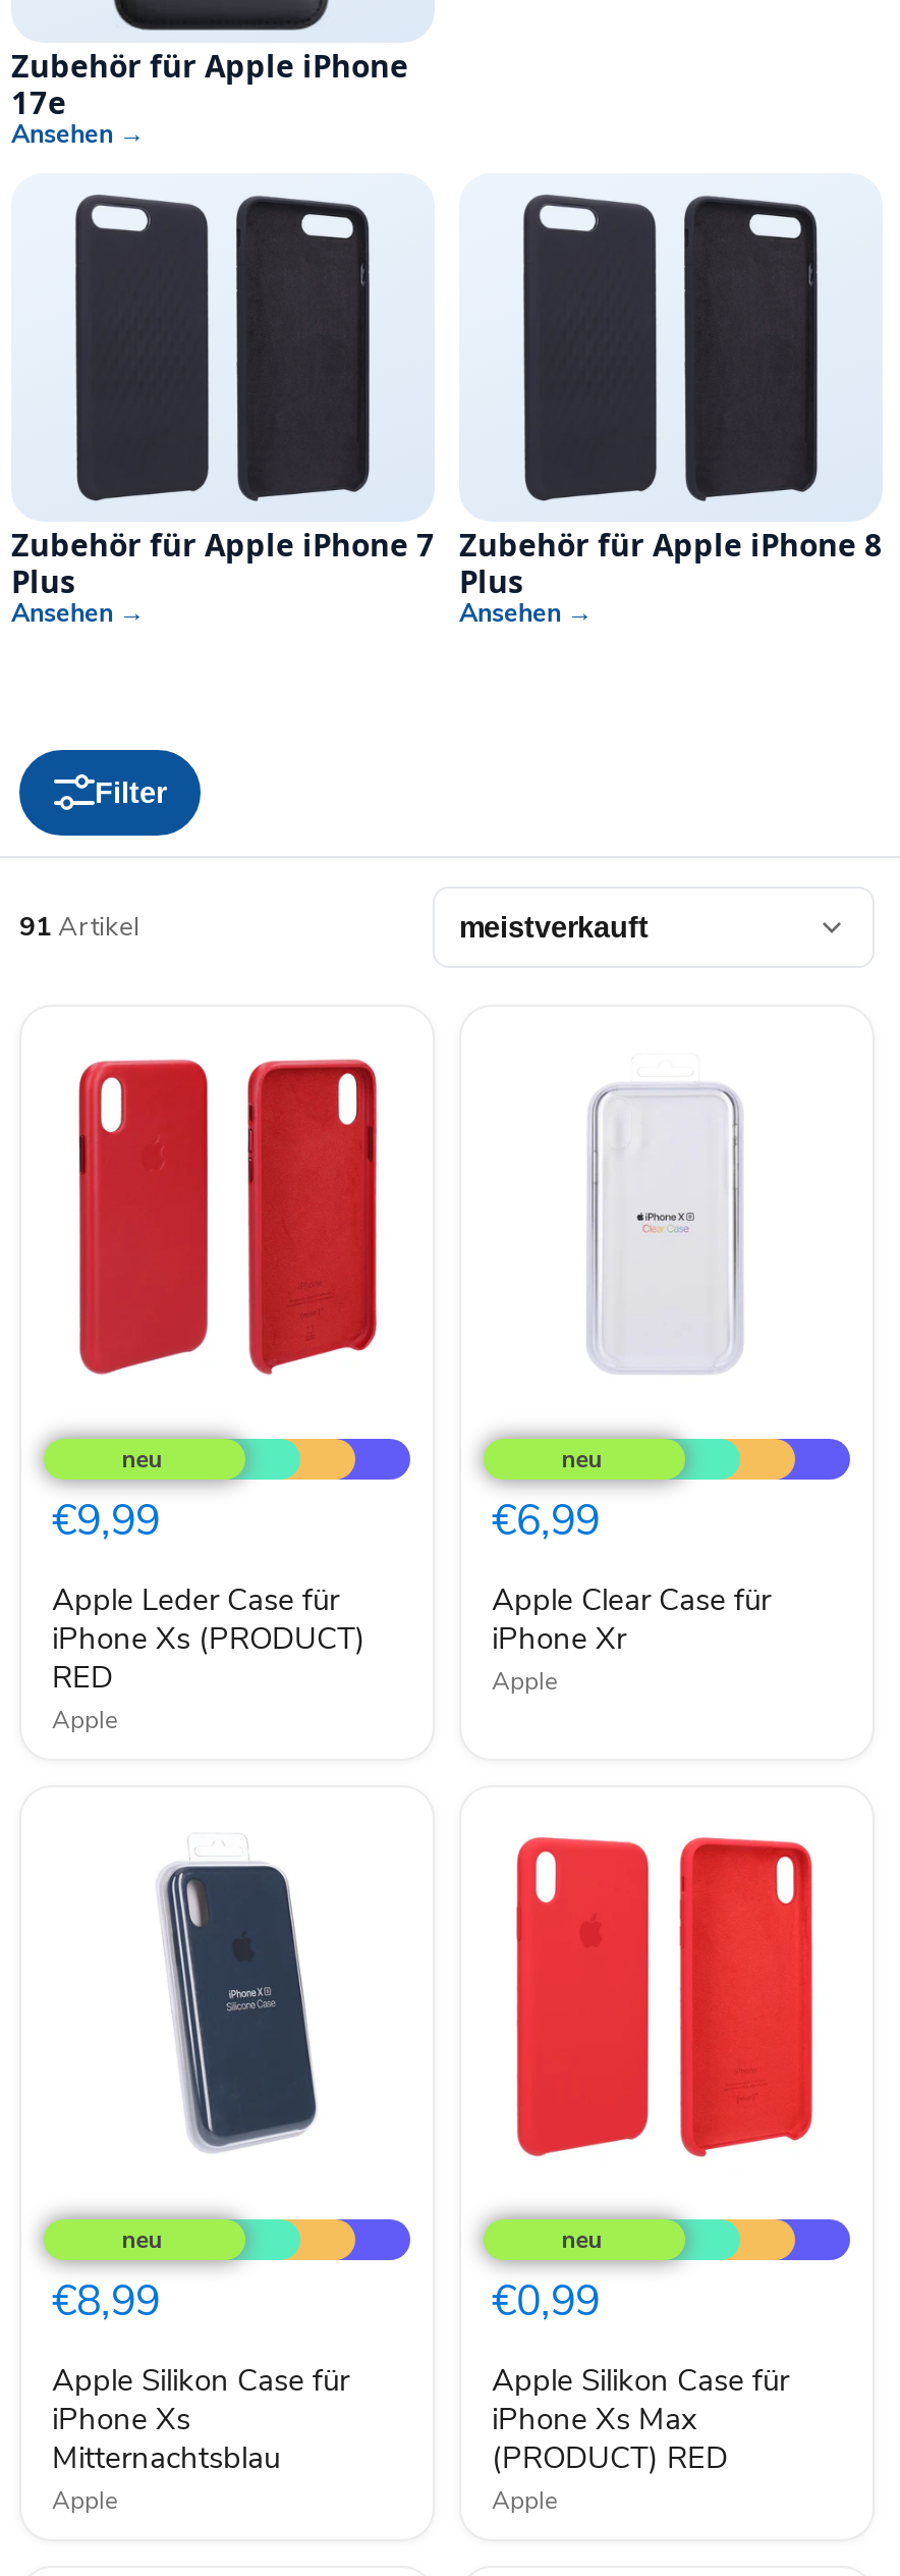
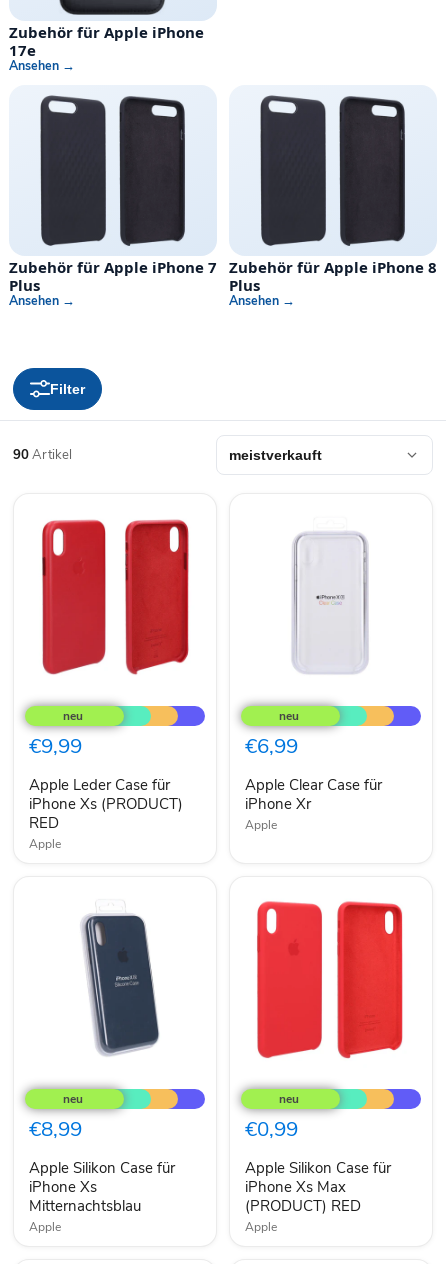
[19,908,139,945] 91 Artikel -> [13,445,72,463] 90 Artikel

